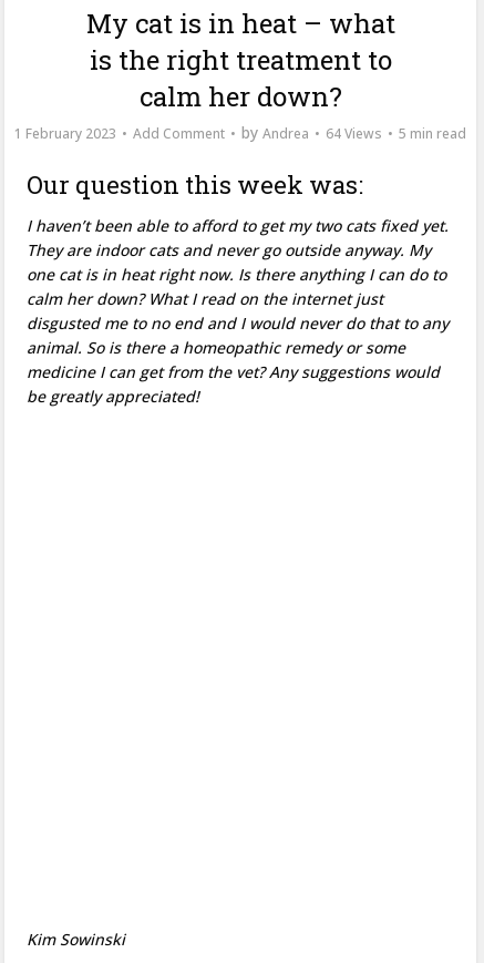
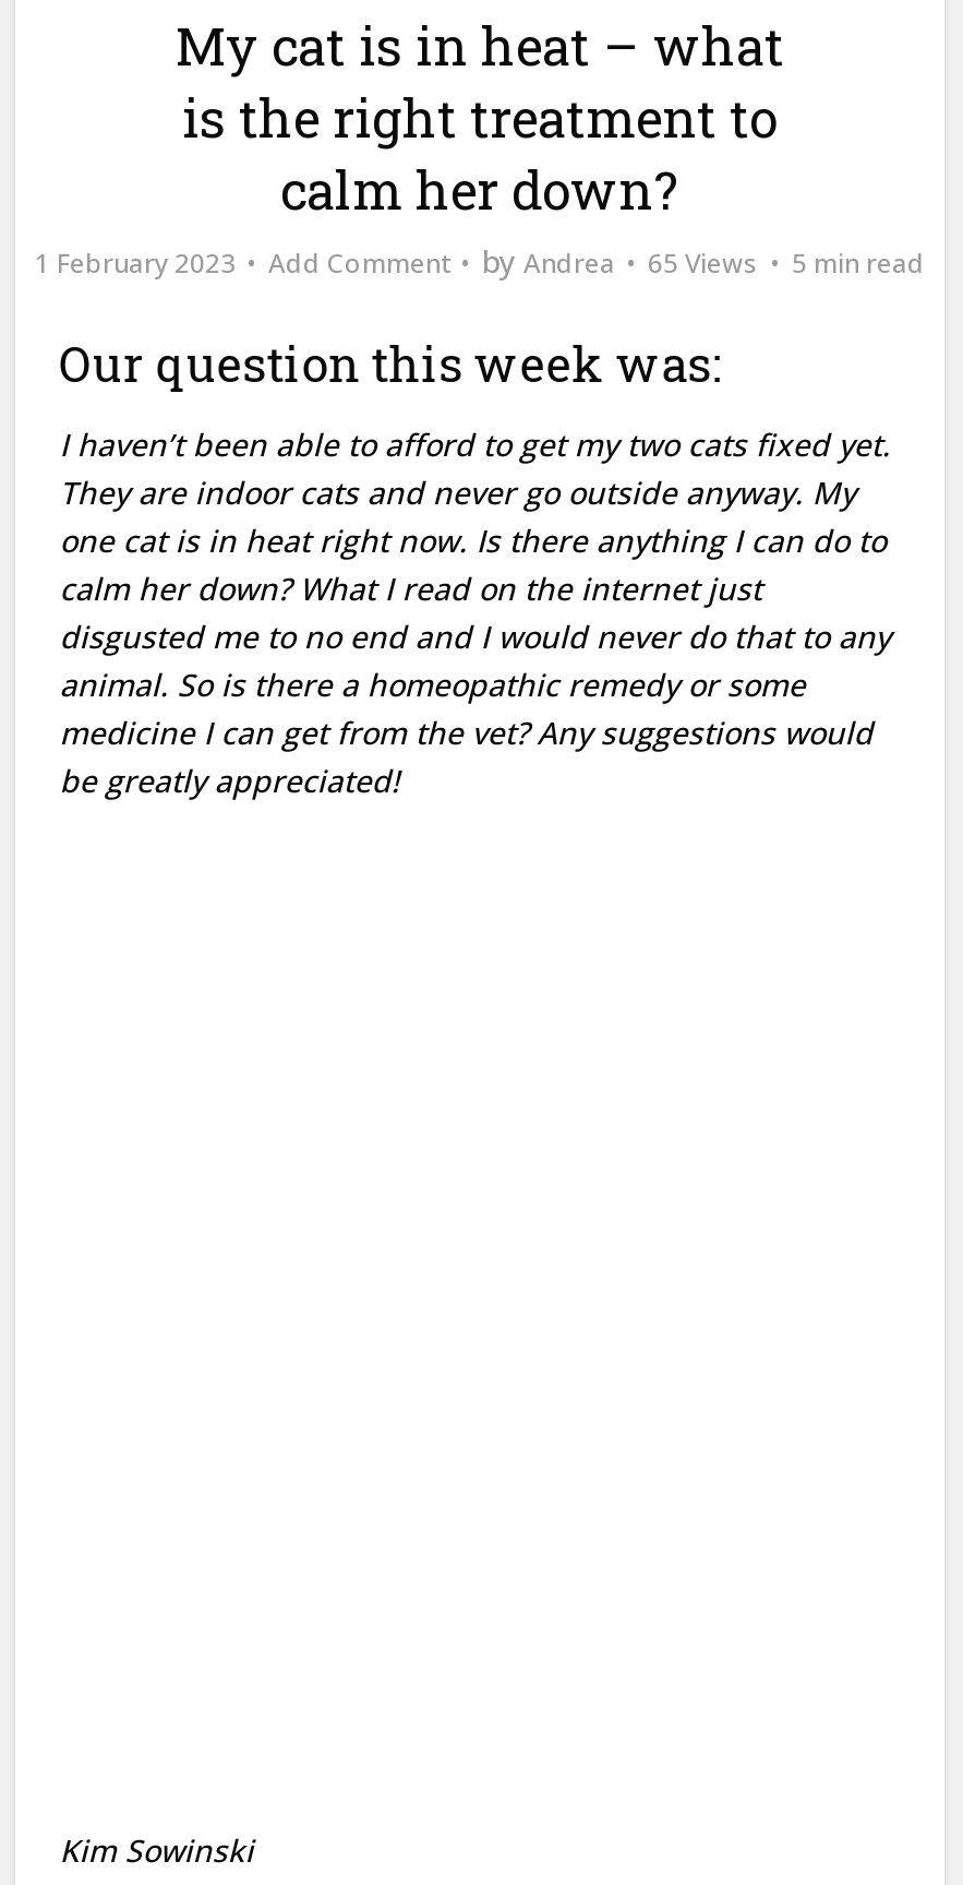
[14,122,466,143] 1 February 2023 Add Comment by Andrea 64 Views 5 min read -> [35,240,925,282] 1 February 2023 Add Comment by Andrea 65 Views 5 min read

